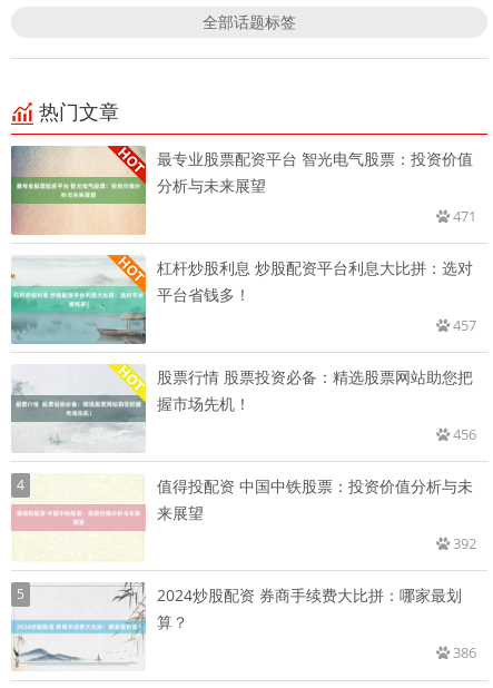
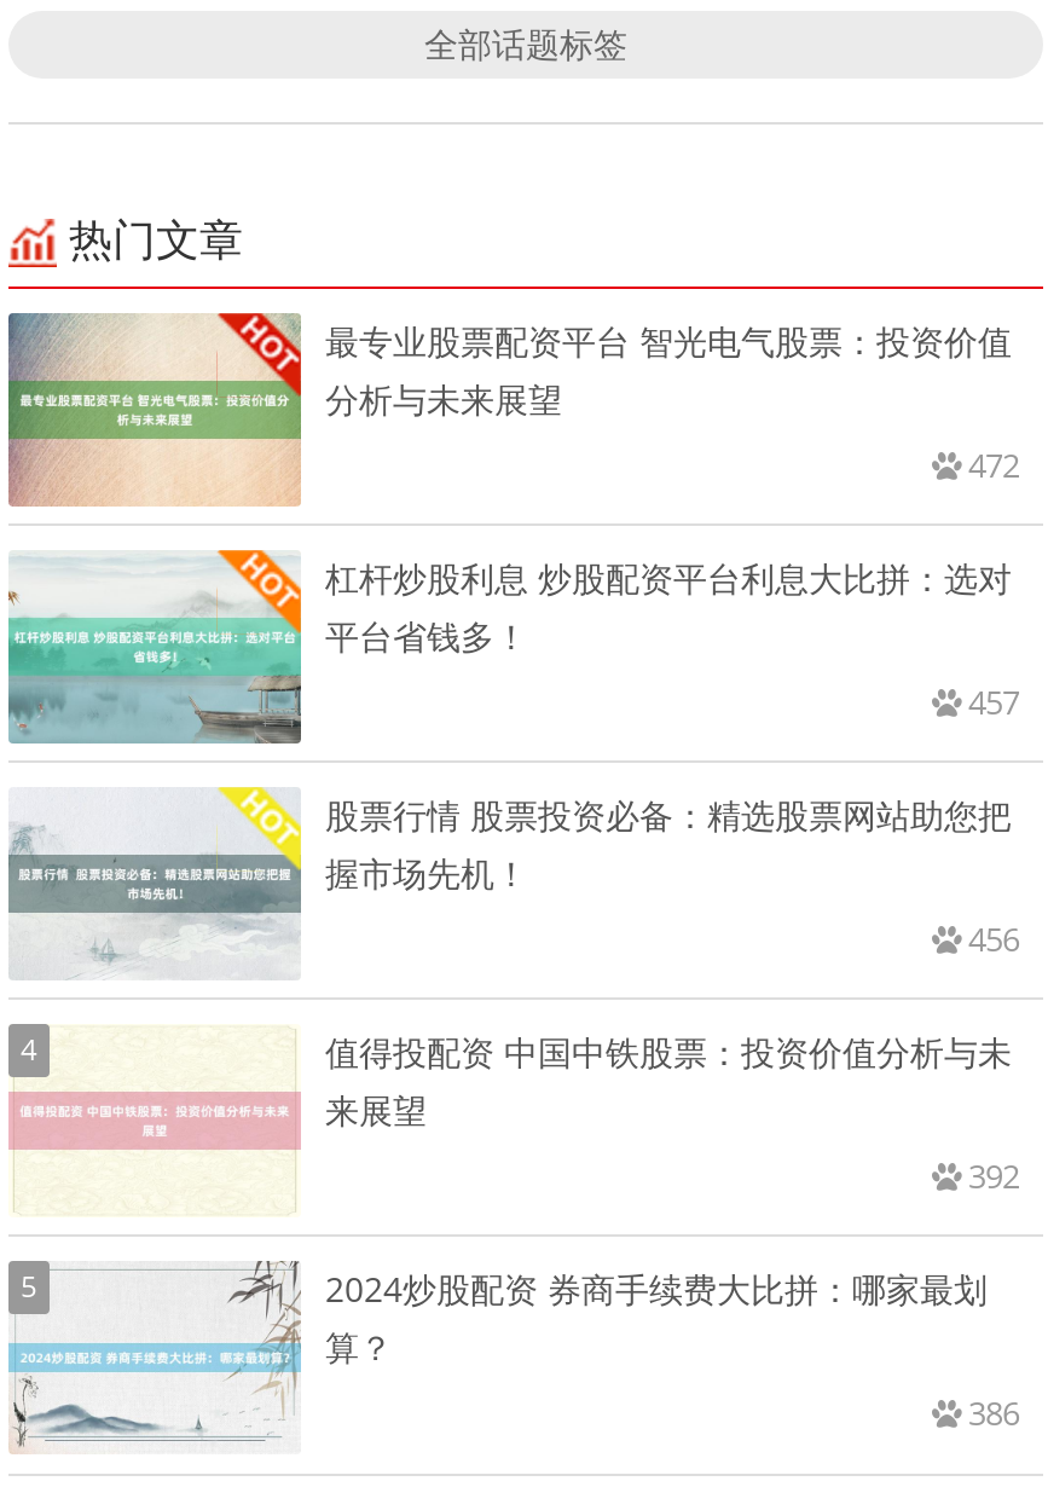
[453,206,476,226] 471 -> [968,444,1019,487] 472

